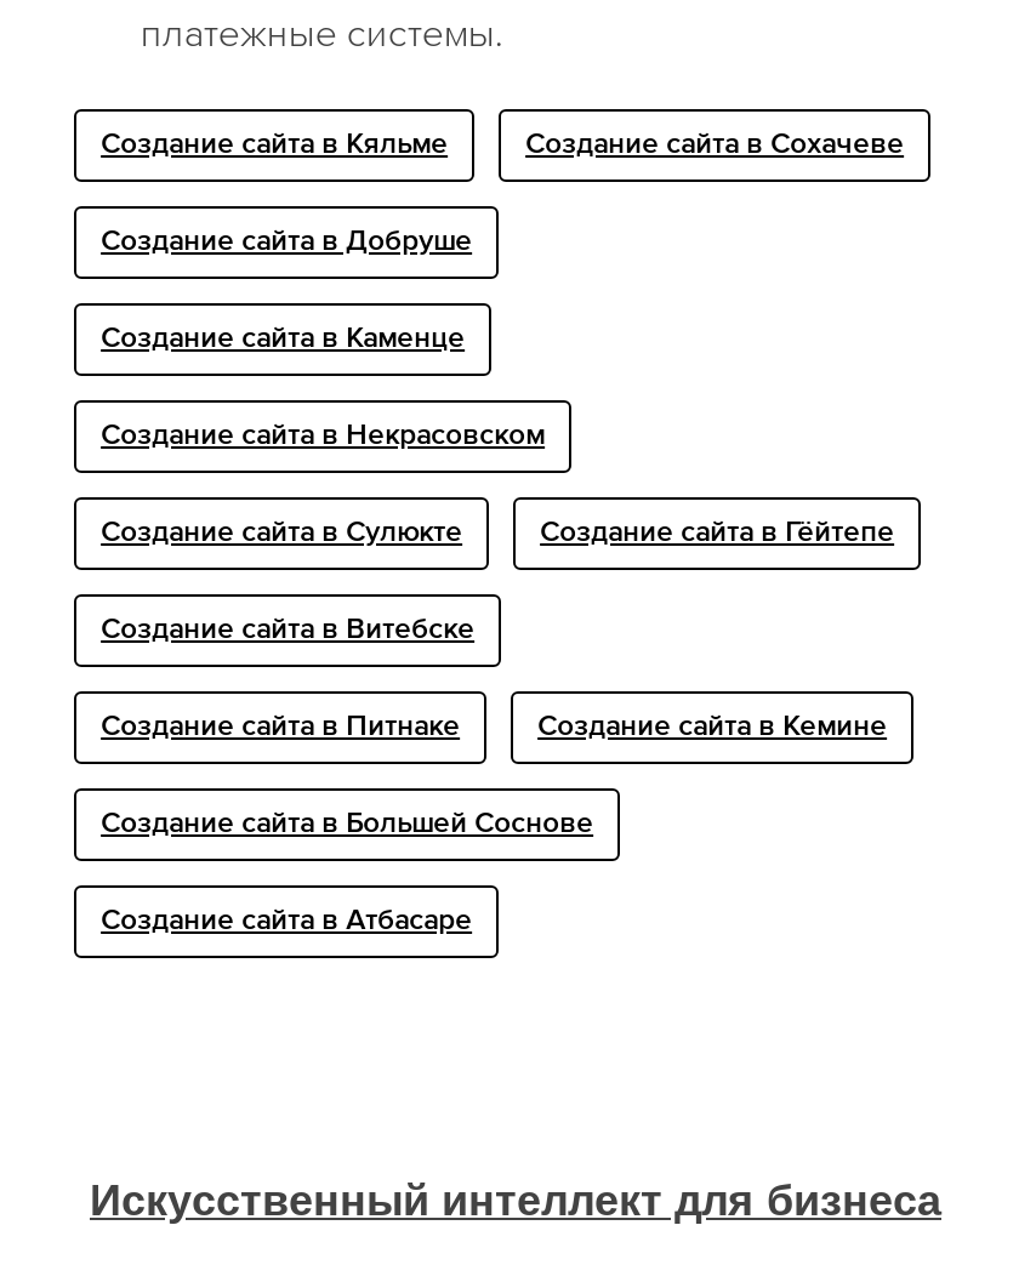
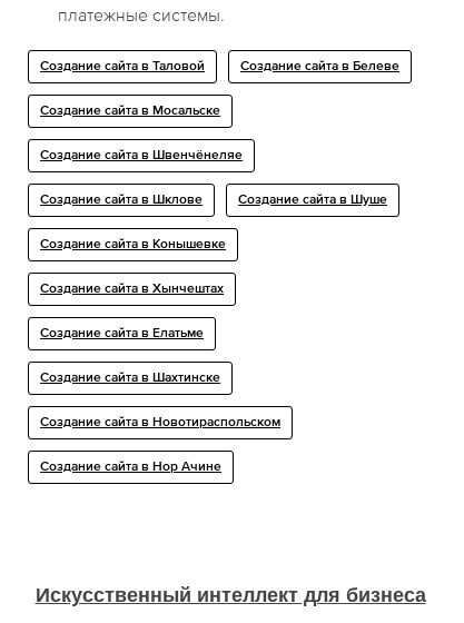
[101,132,904,938] Создание сайта в Кяльме | Создание сайта в Сохачеве | Создание сайта в Добруше | Создание сайта в Каменце | Создание сайта в Некрасовском | Создание сайта в Сулюкте | Создание сайта в Гёйтепе | Создание сайта в Витебске | Создание сайта в Питнаке | Создание сайта в Кемине | Создание сайта в Большей Соснове | Создание сайта в Атбасаре -> [40,61,400,474] Создание сайта в Таловой | Создание сайта в Белеве | Создание сайта в Мосальске | Создание сайта в Швенчёнеляе | Создание сайта в Шклове | Создание сайта в Шуше | Создание сайта в Конышевке | Создание сайта в Хынчештах | Создание сайта в Елатьме | Создание сайта в Шахтинске | Создание сайта в Новотираспольском | Создание сайта в Нор Ачине

